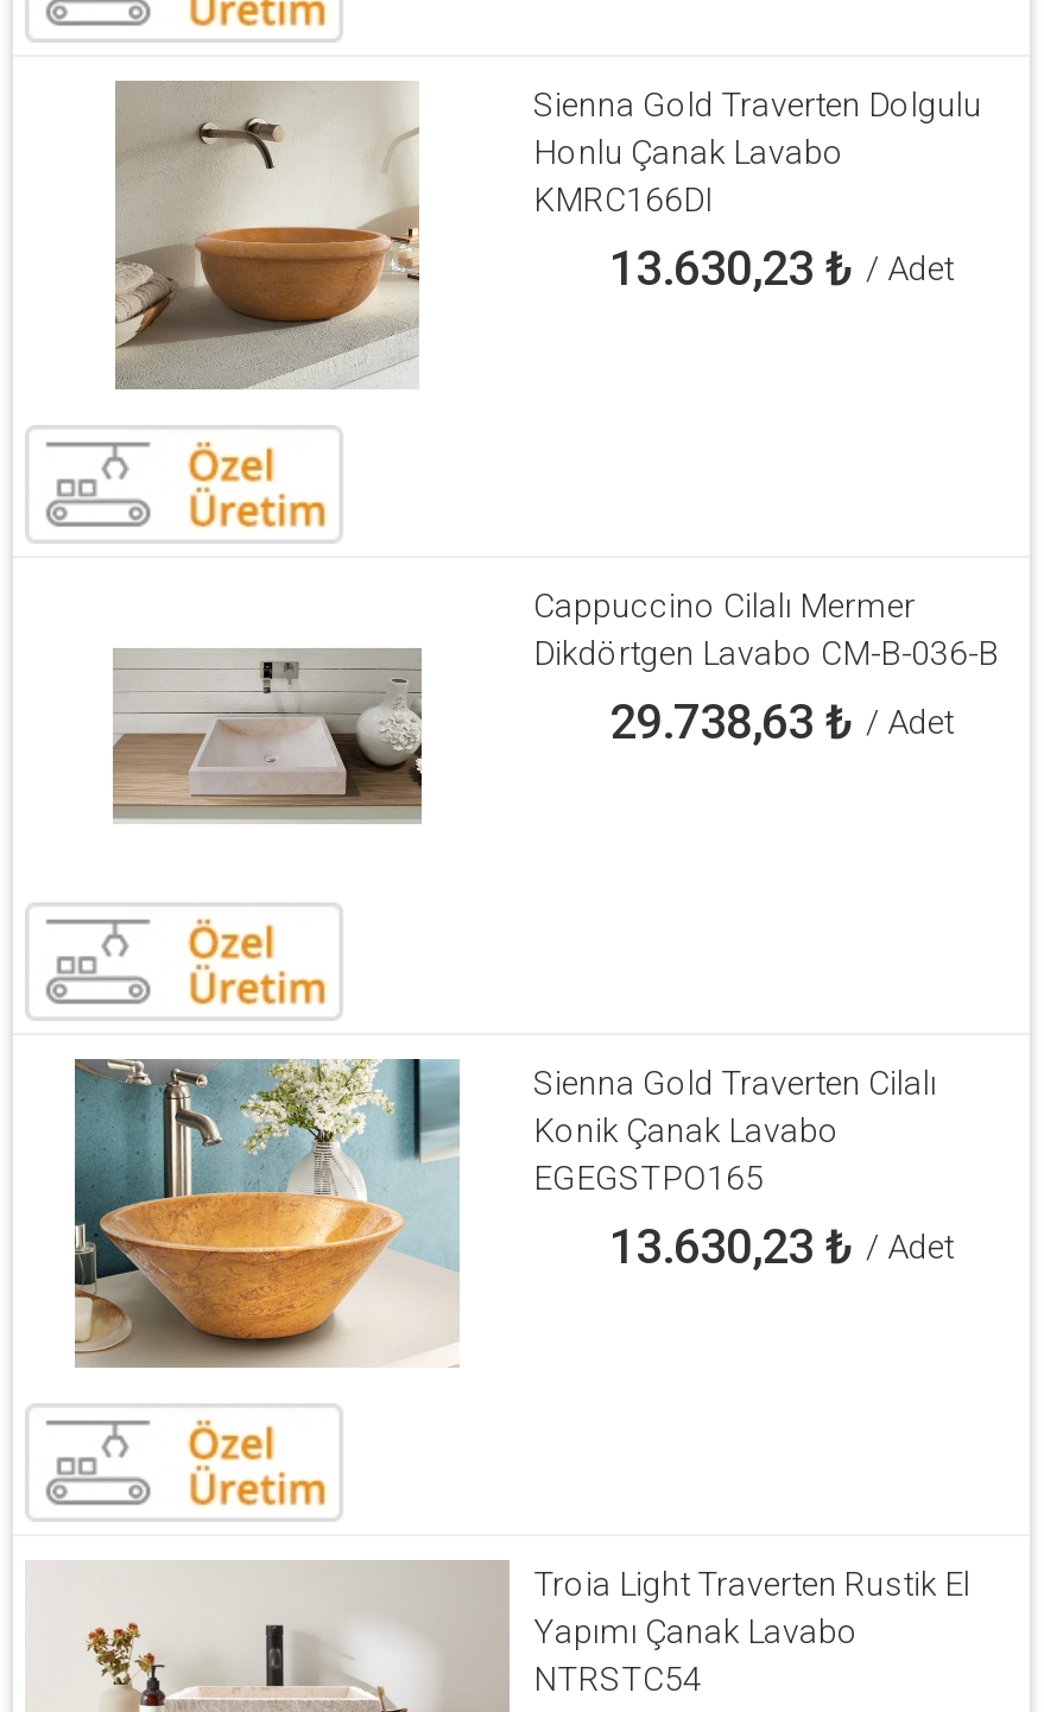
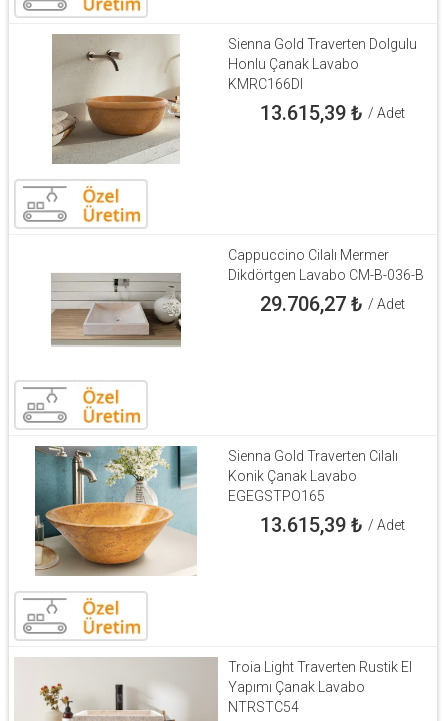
[609,240,954,297] 13.630,23 ₺ / Adet -> [260,101,405,125] 13.615,39 ₺ / Adet
[609,693,954,750] 29.738,63 ₺ / Adet -> [260,292,405,316] 29.706,27 ₺ / Adet
[609,1218,954,1275] 13.630,23 ₺ / Adet -> [260,513,405,537] 13.615,39 ₺ / Adet

